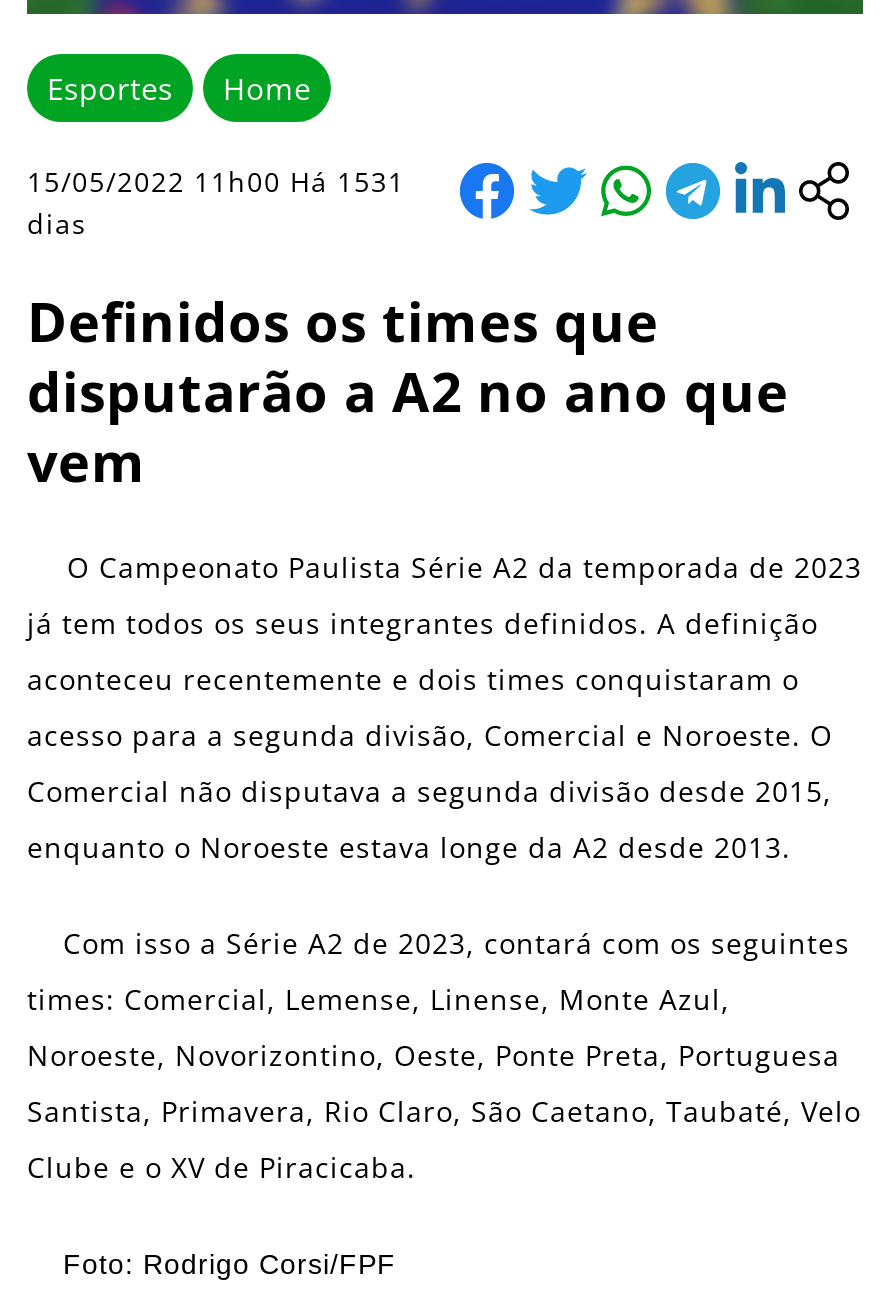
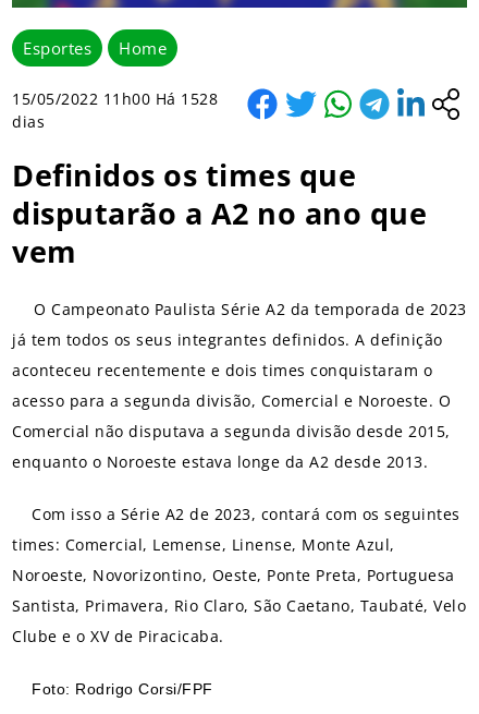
[27,164,405,200] 15/05/2022 11h00 Há 1531 -> [12,89,218,109] 15/05/2022 11h00 Há 1528

